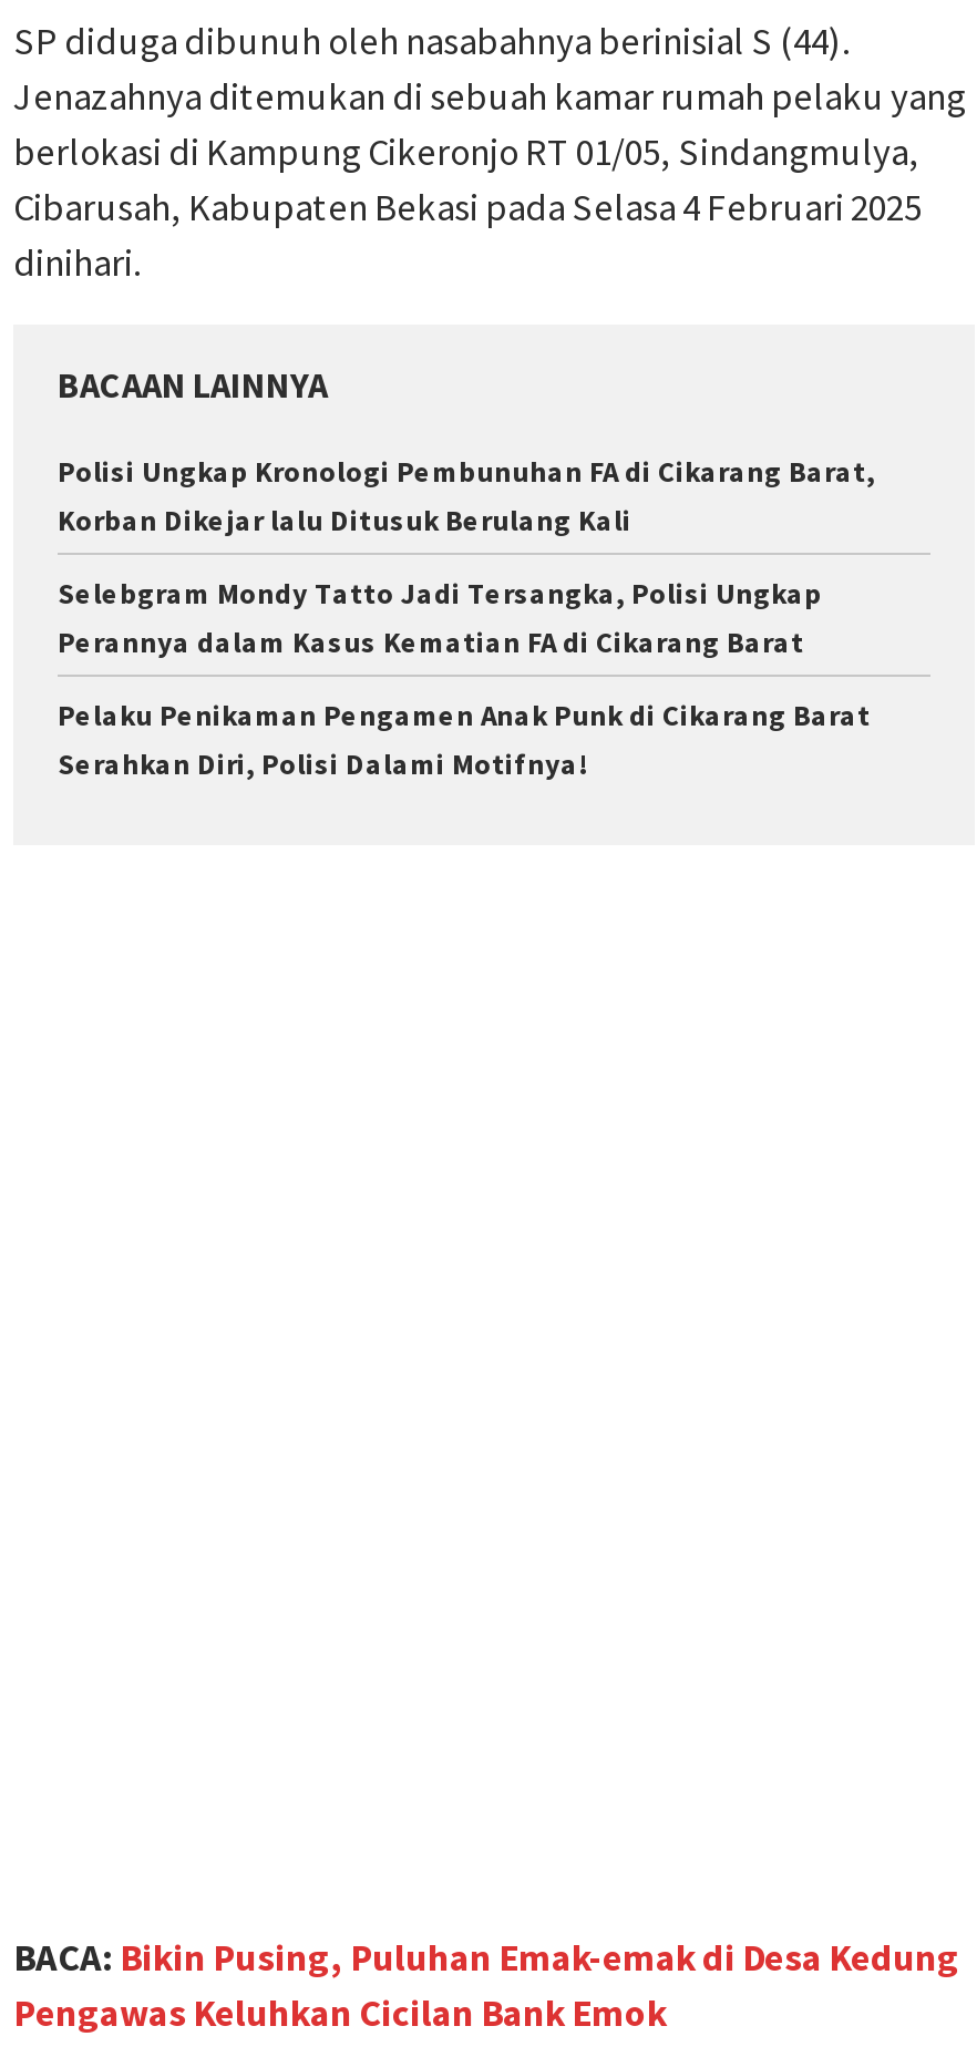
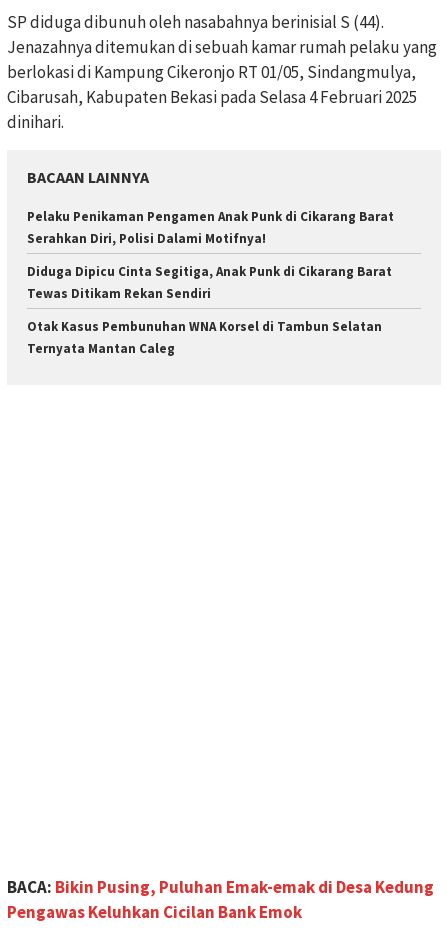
[58,453,875,662] Polisi Ungkap Kronologi Pembunuhan FA di Cikarang Barat, | Korban Dikejar lalu Ditusuk Berulang Kali | Selebgram Mondy Tatto Jadi Tersangka, Polisi Ungkap | Perannya dalam Kasus Kematian FA di Cikarang Barat -> none
moved [58,697,871,783] -> [27,208,394,247]: Pelaku Penikaman Pengamen Anak Punk di Cikarang Barat | Serahkan Diri, Polisi Dalami Motifnya!
none -> [27,263,392,357] Diduga Dipicu Cinta Segitiga, Anak Punk di Cikarang Barat | Tewas Ditikam Rekan Sendiri | Otak Kasus Pembunuhan WNA Korsel di Tambun Selatan | Ternyata Mantan Caleg

